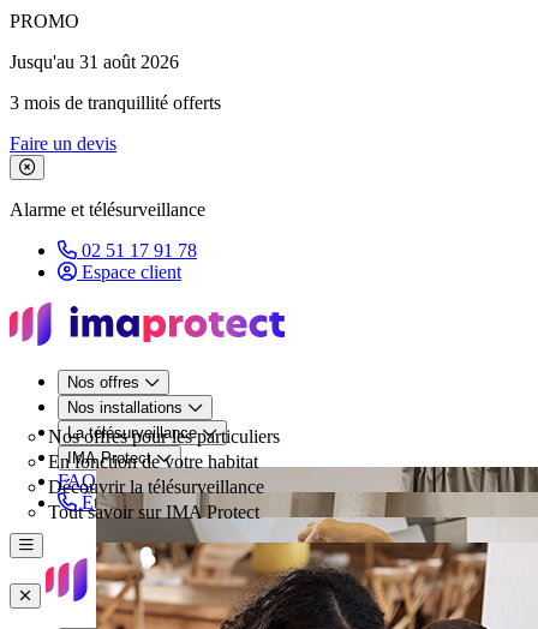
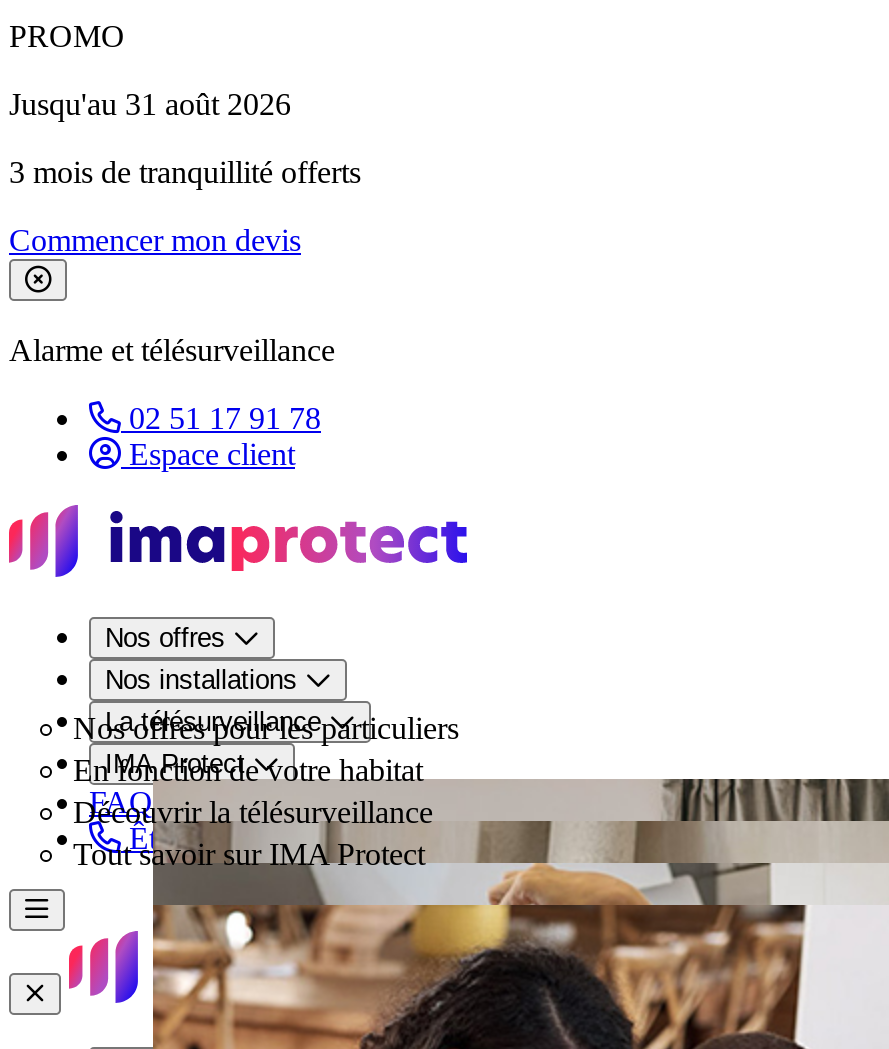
[10,133,116,154] Faire un devis -> [9,223,301,257] Commencer mon devis

